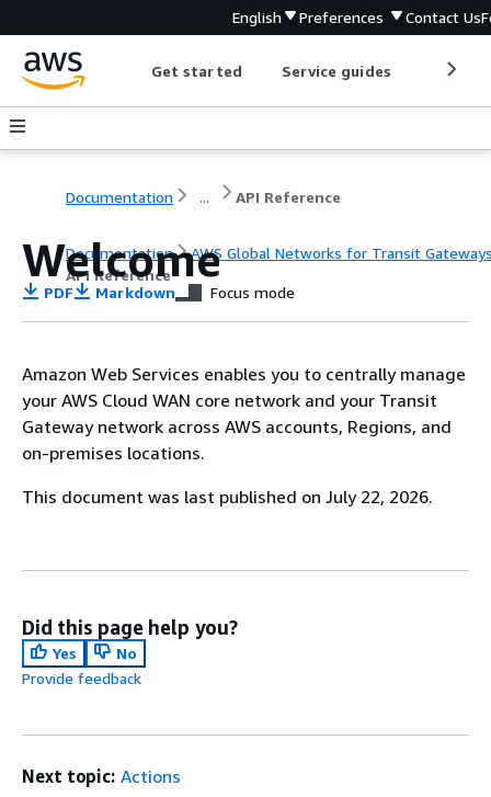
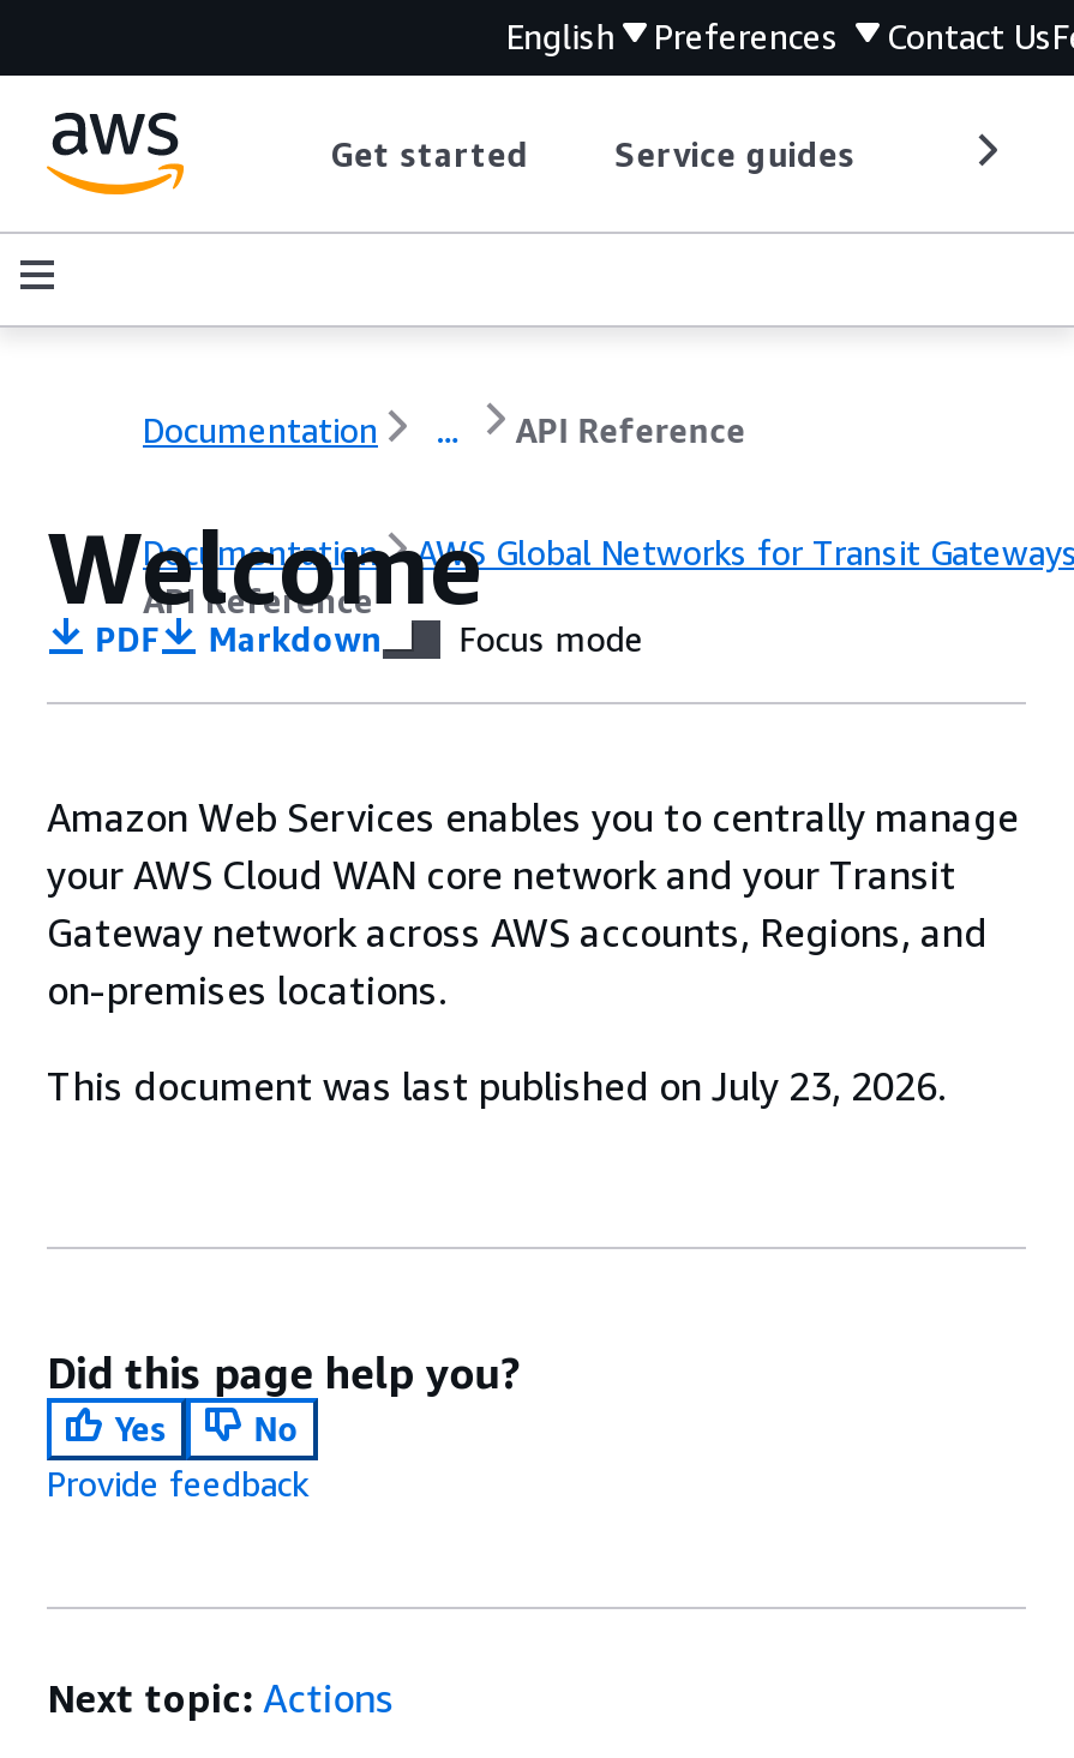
[22,486,433,508] This document was last published on July 22, 2026. -> [47,1062,947,1110] This document was last published on July 23, 2026.

